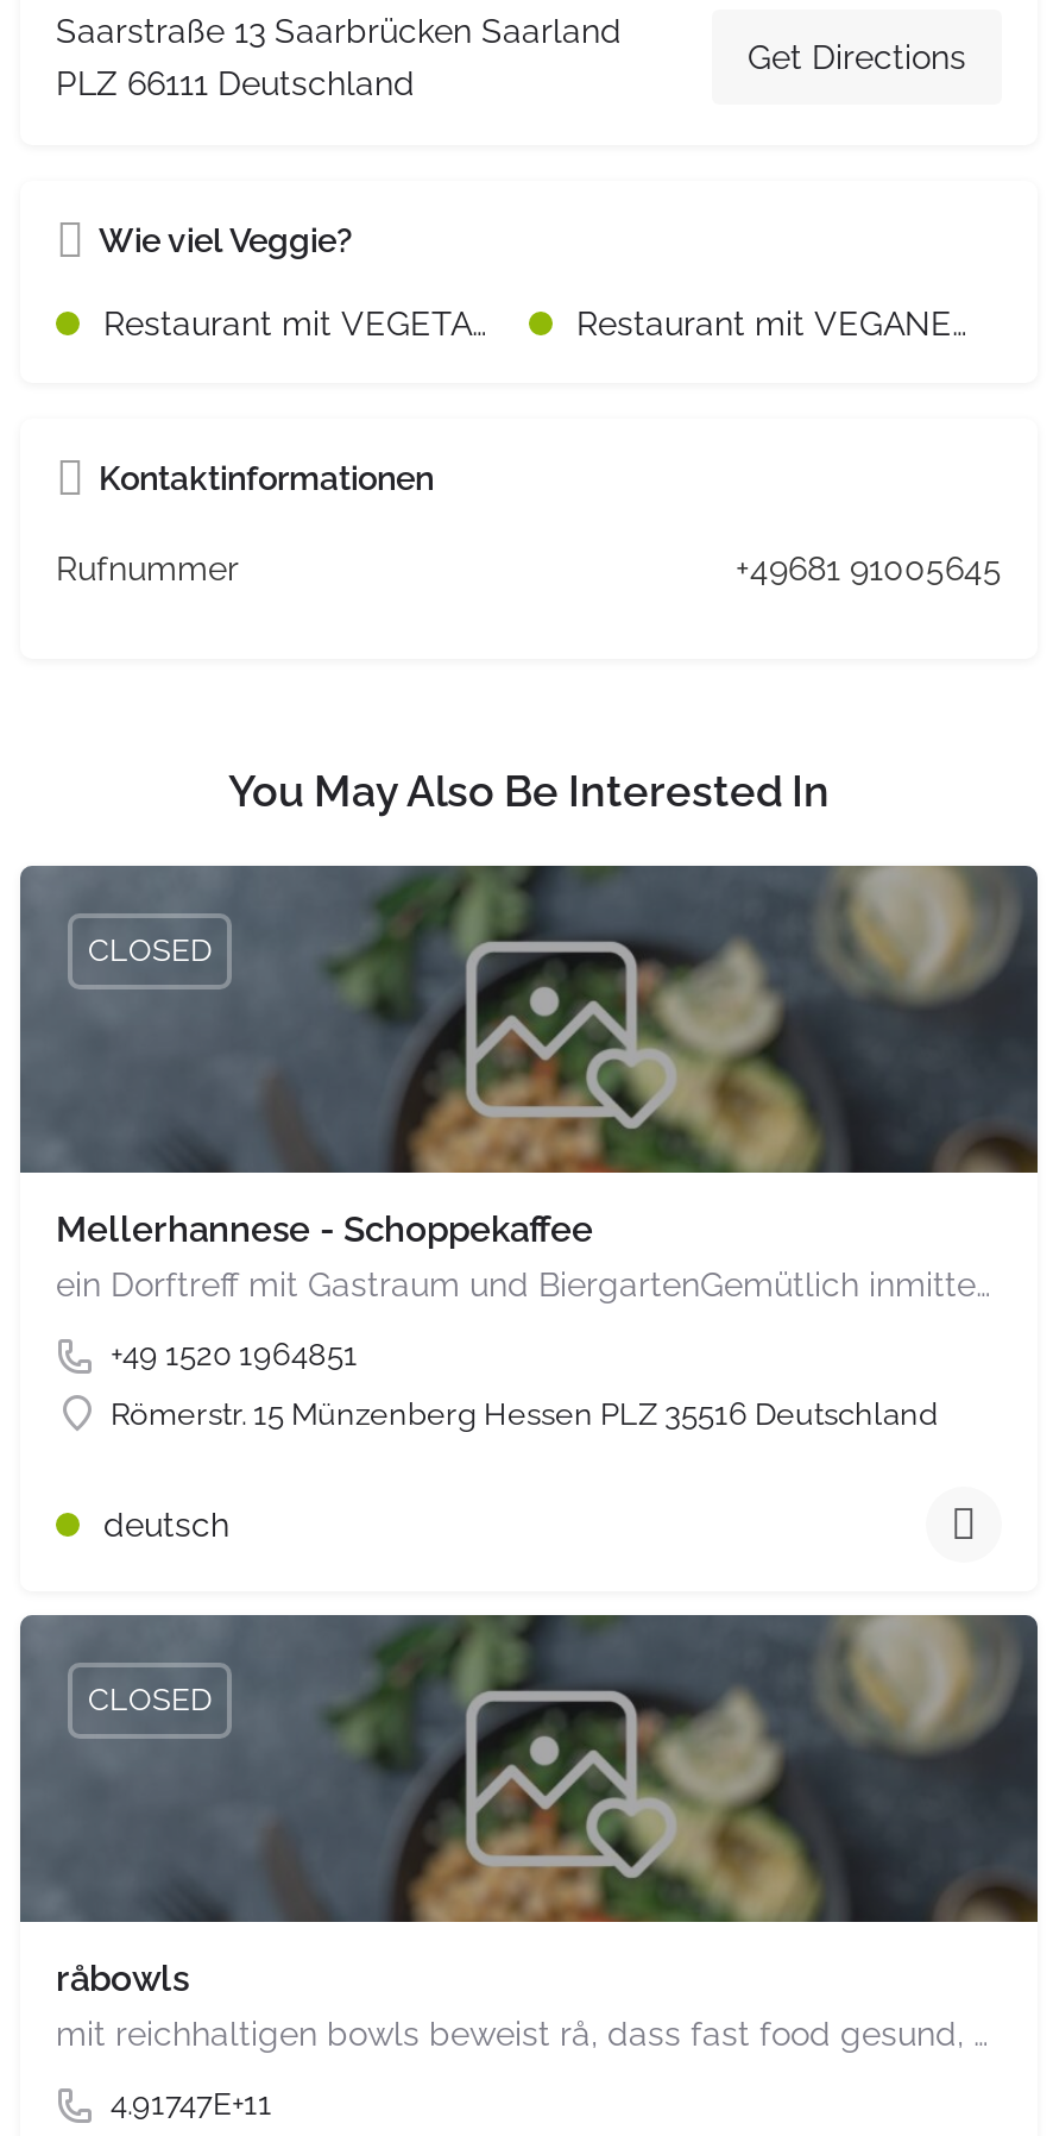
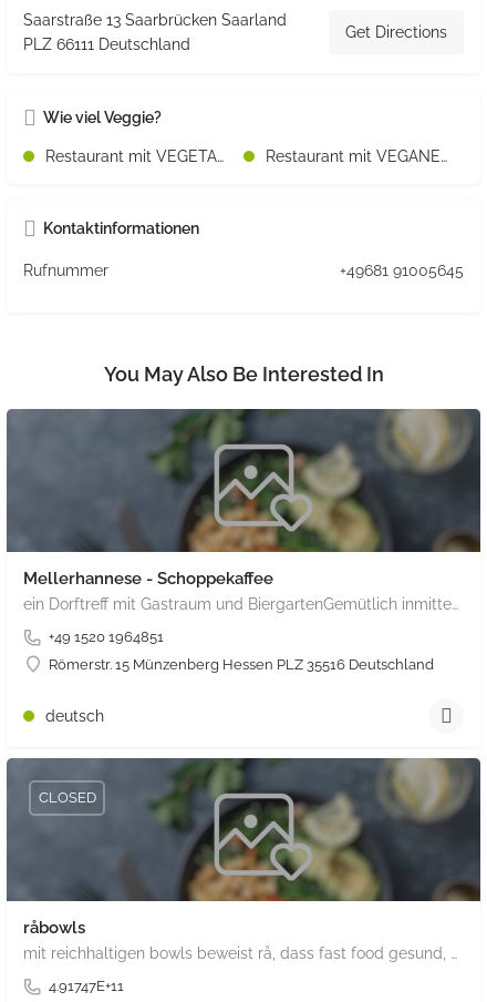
[88,933,212,969] CLOSED -> none

